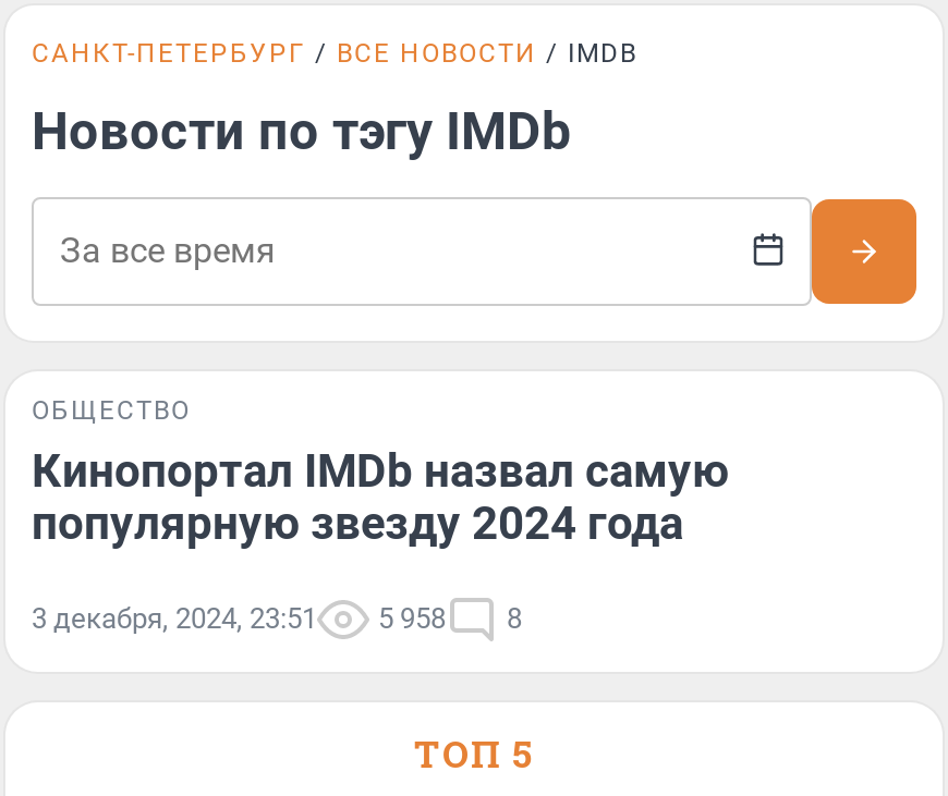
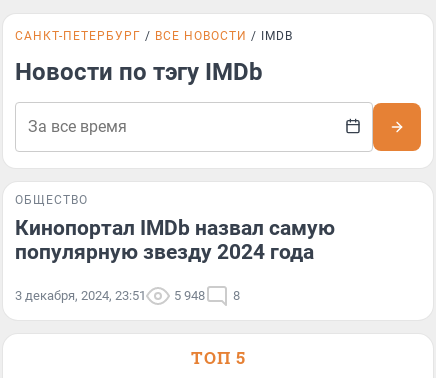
[378,602,446,635] 5 958 -> [174,288,205,303] 5 948

